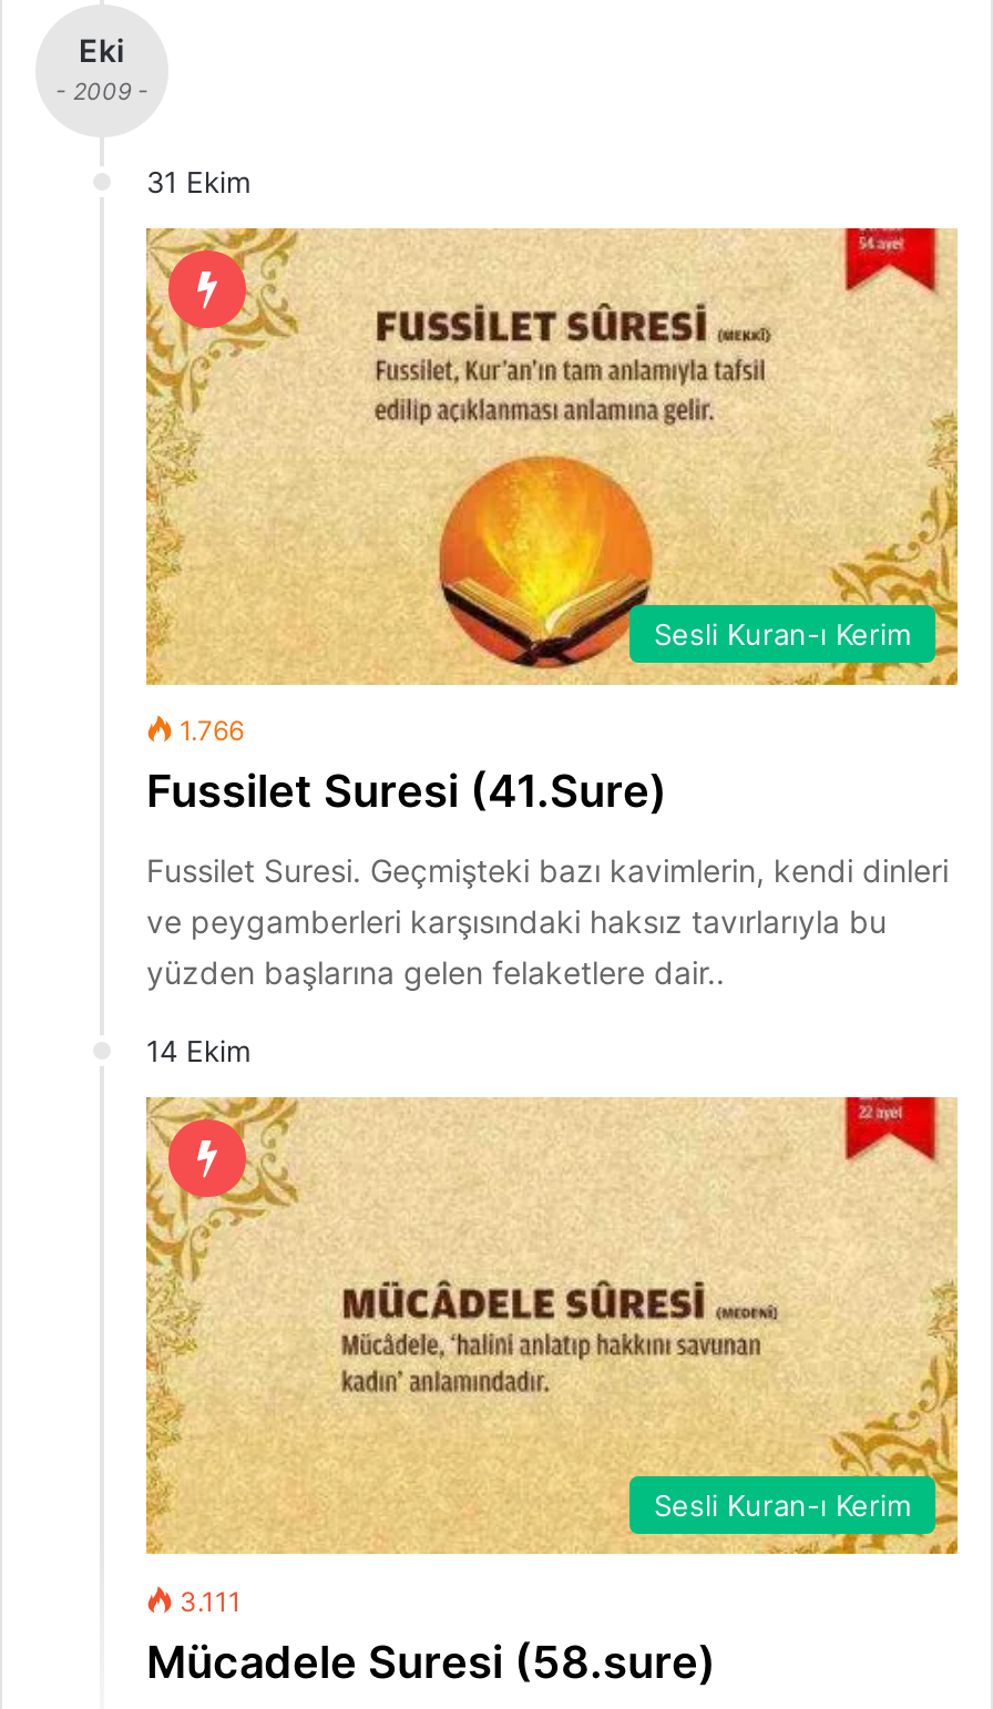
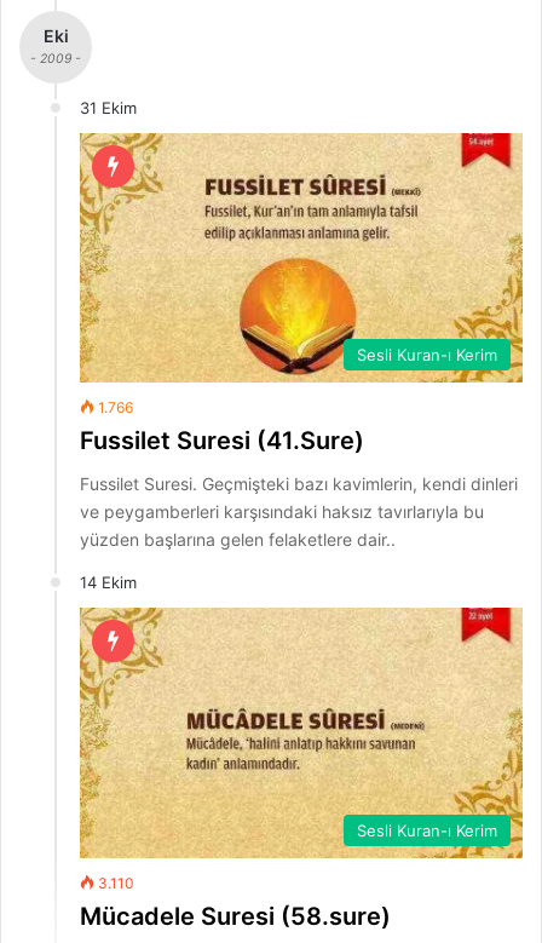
[173,1584,242,1618] 3.111 -> [94,874,134,892] 3.110

